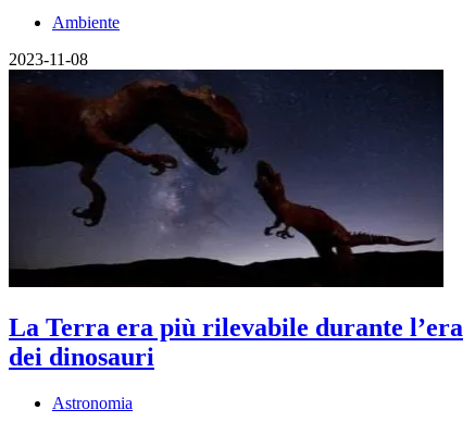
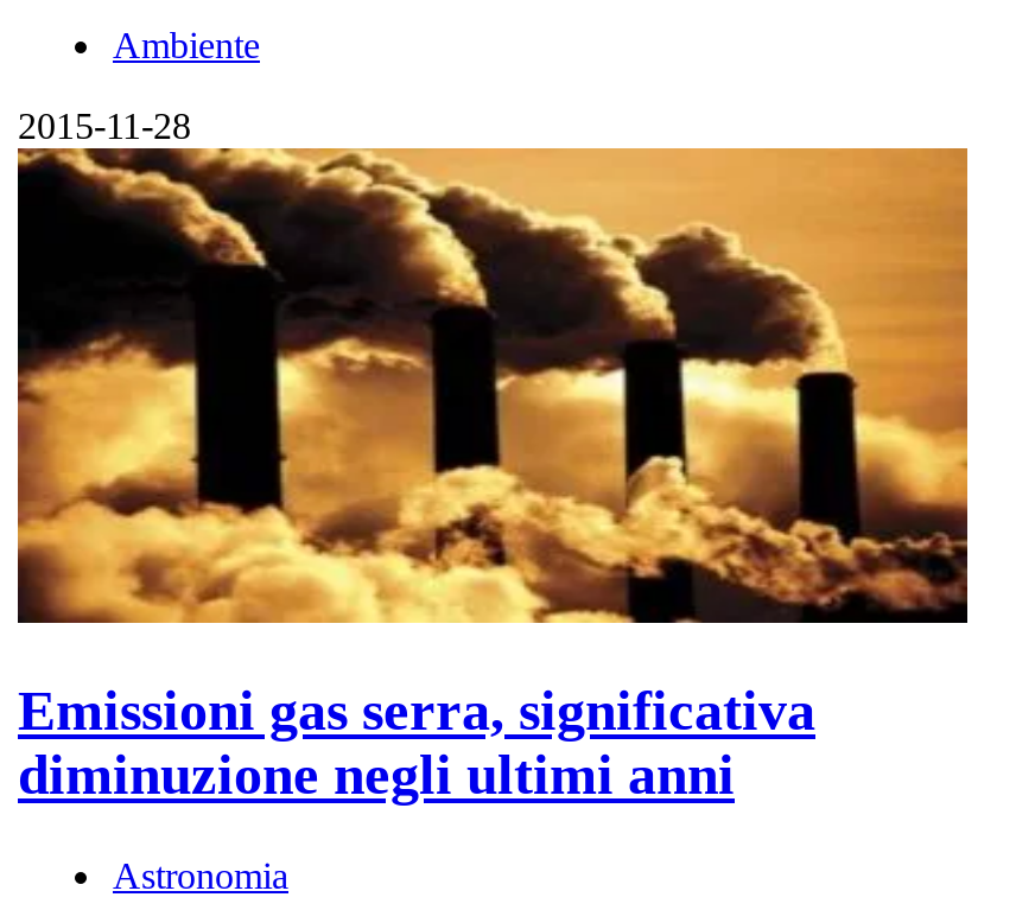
[8,50,445,288] [image] | 2023-11-08 -> [15,107,970,625] [image] | 2015-11-28
[9,314,463,371] La Terra era più rilevabile durante l’era | dei dinosauri -> [18,681,815,806] Emissioni gas serra, significativa | diminuzione negli ultimi anni

